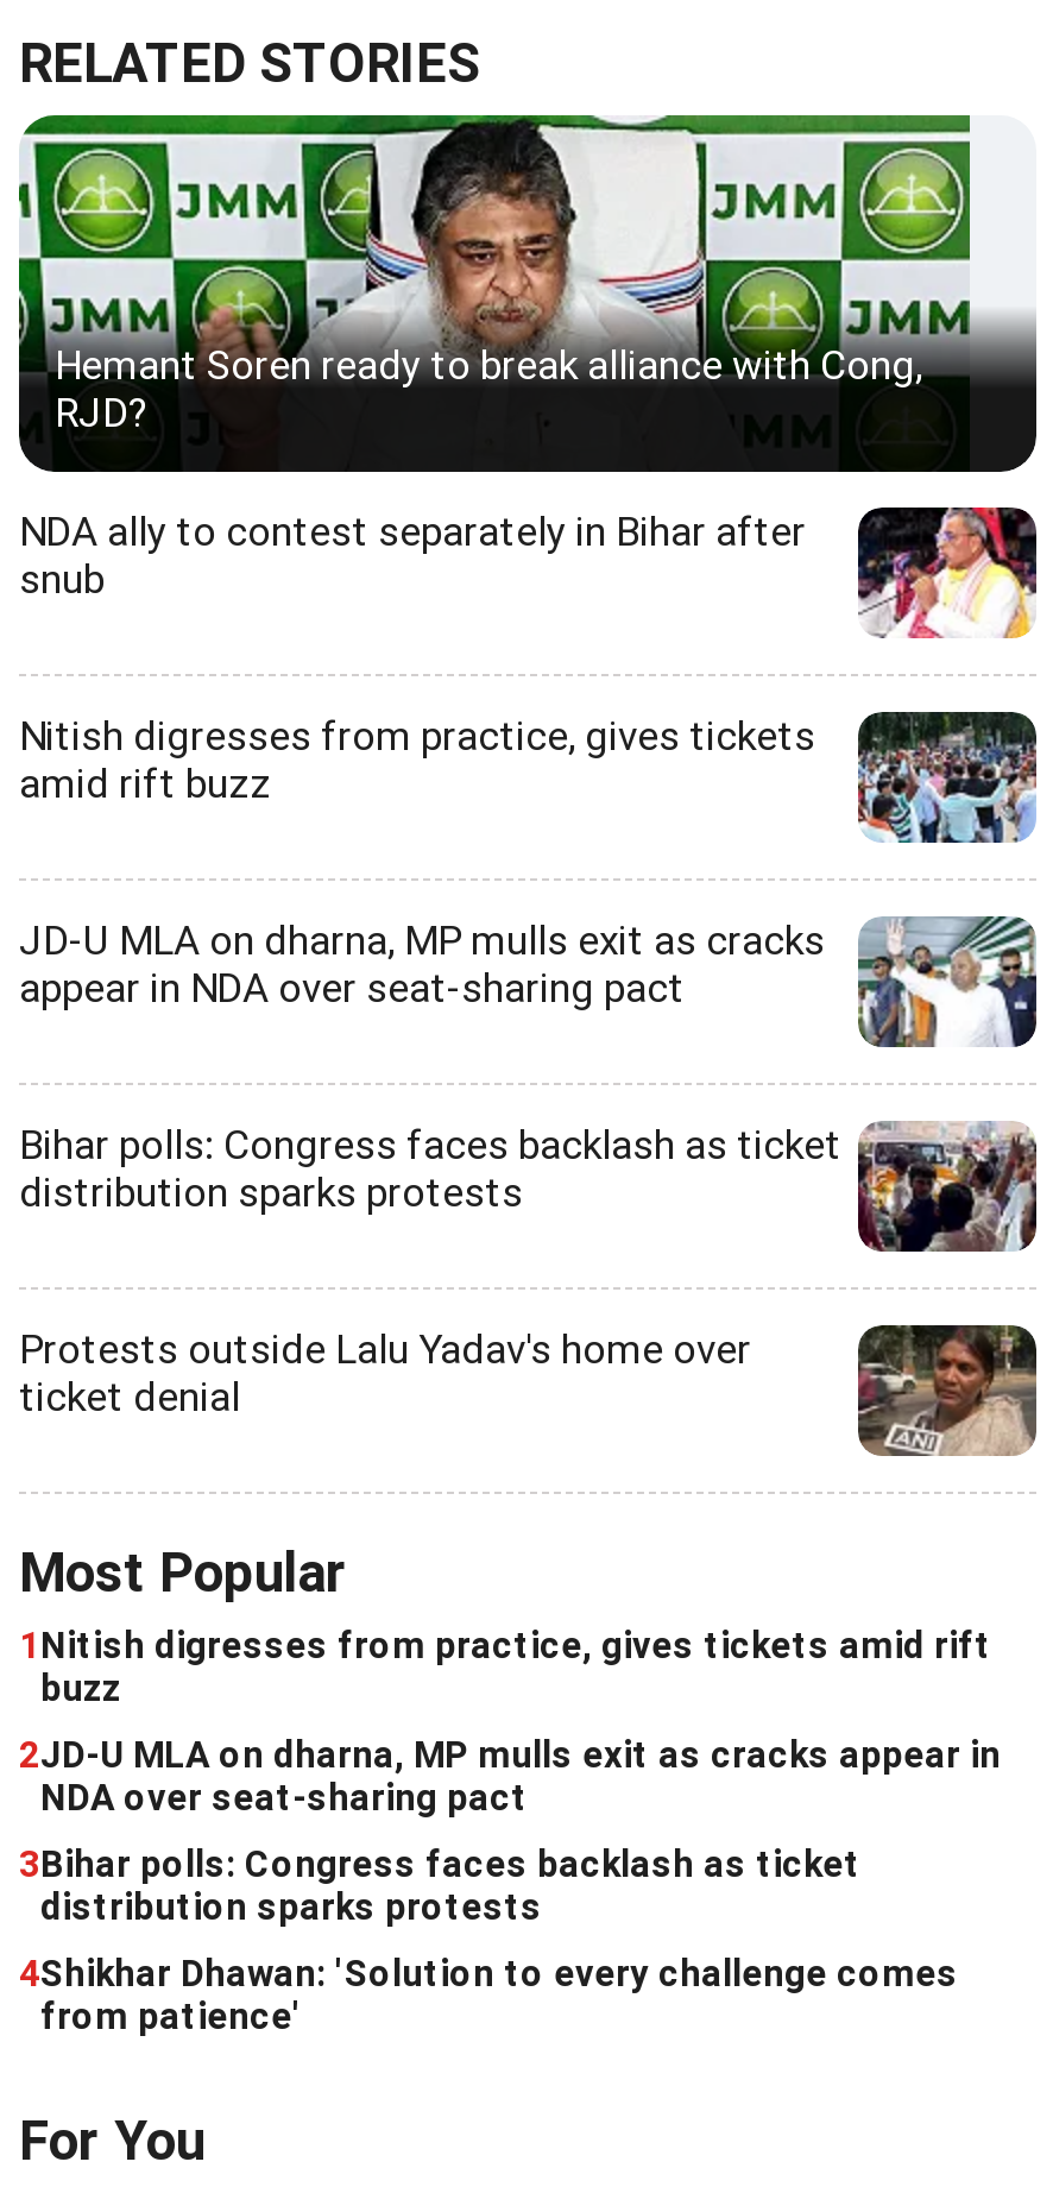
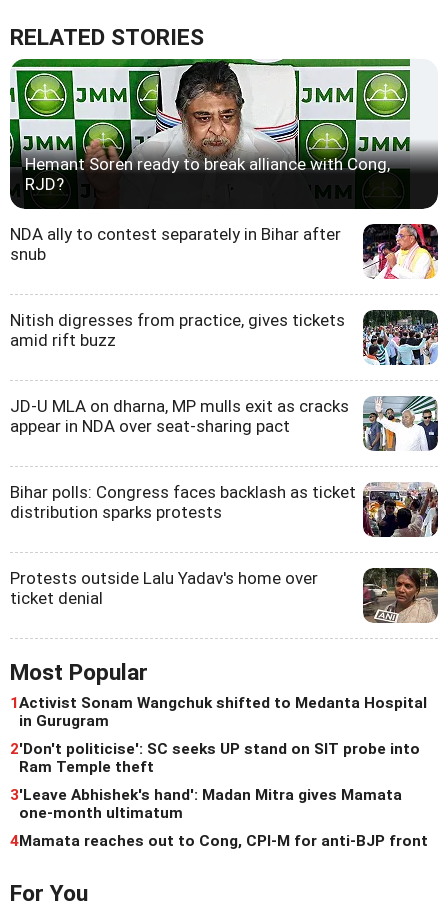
[19,1626,991,1711] 1 Nitish digresses from practice, gives tickets amid rift | buzz -> [10,694,427,730] 1 Activist Sonam Wangchuk shifted to Medanta Hospital | in Gurugram
[19,1735,1001,1820] 2JD-U MLA on dharna, MP mulls exit as cracks appear in | NDA over seat-sharing pact -> [10,740,420,776] 2'Don't politicise': SC seeks UP stand on SIT probe into | Ram Temple theft
[19,1844,860,1930] 3Bihar polls: Congress faces backlash as ticket | distribution sparks protests -> [10,786,402,822] 3'Leave Abhishek's hand': Madan Mitra gives Mamata | one-month ultimatum
[19,1954,958,2039] 4Shikhar Dhawan: 'Solution to every challenge comes | from patience' -> [10,832,428,850] 4Mamata reaches out to Cong, CPI-M for anti-BJP front

